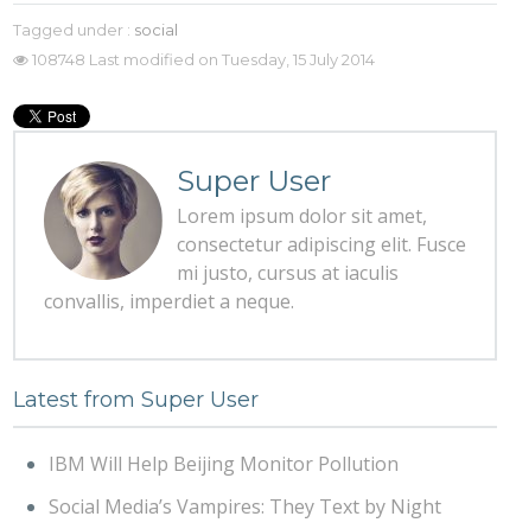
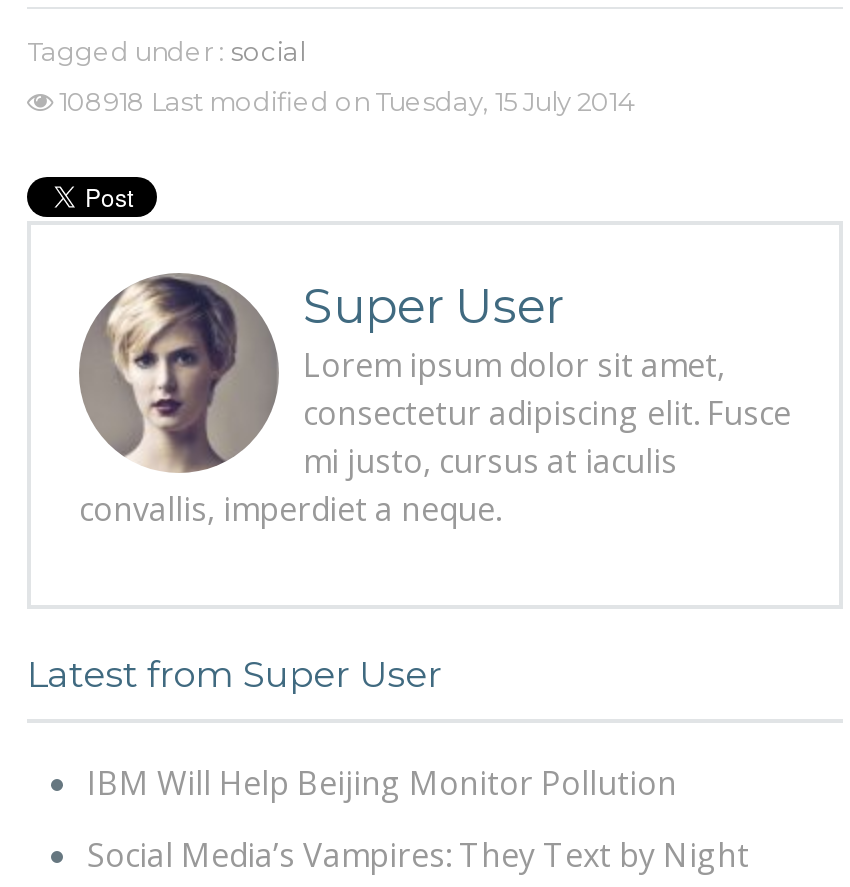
[28,50,375,69] 108748 Last modified on Tuesday, 15 July 2014 -> [53,85,633,117] 108918 Last modified on Tuesday, 15 July 2014

